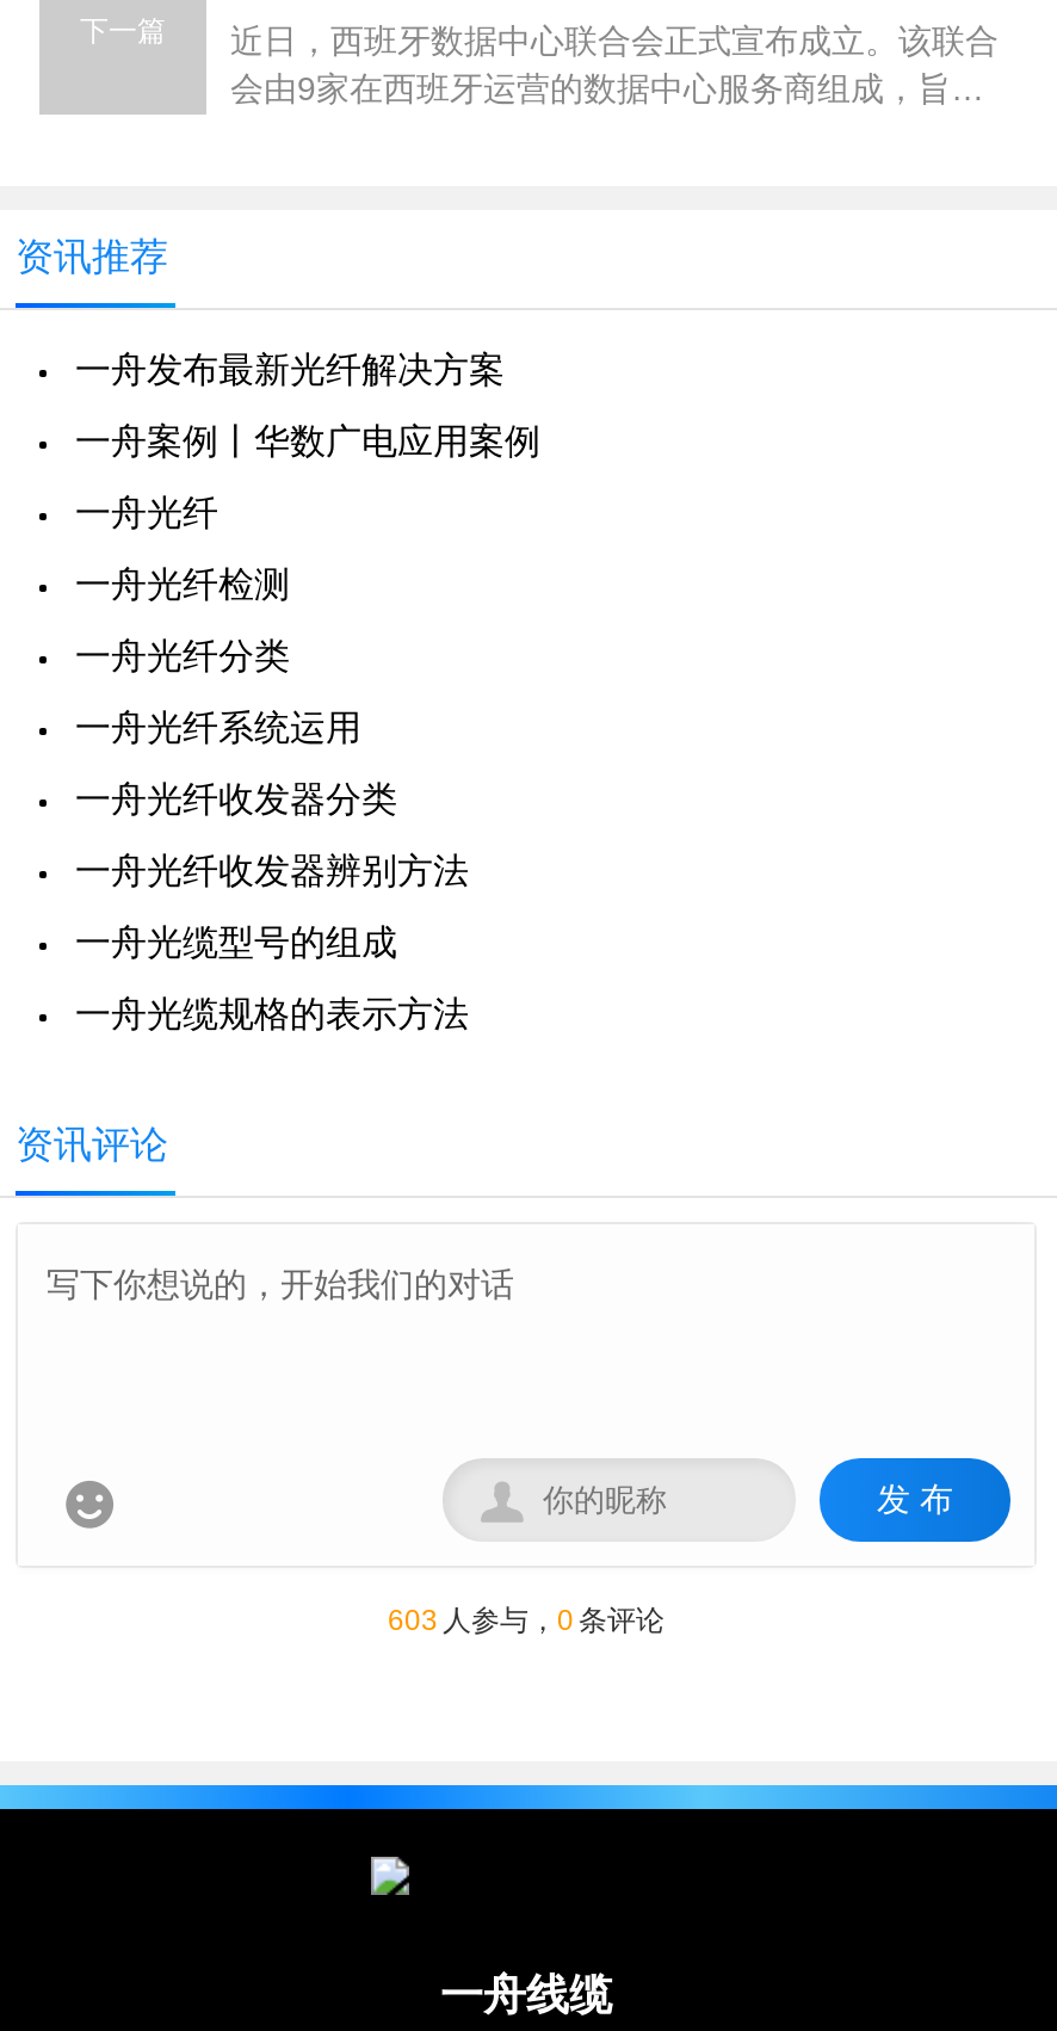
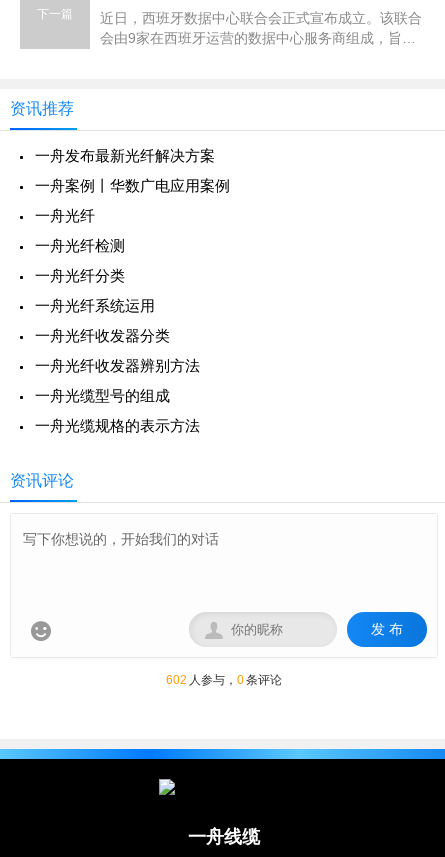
[388,1604,665,1637] 603 人参与，0 条评论 -> [166,673,282,687] 602 人参与，0 条评论

